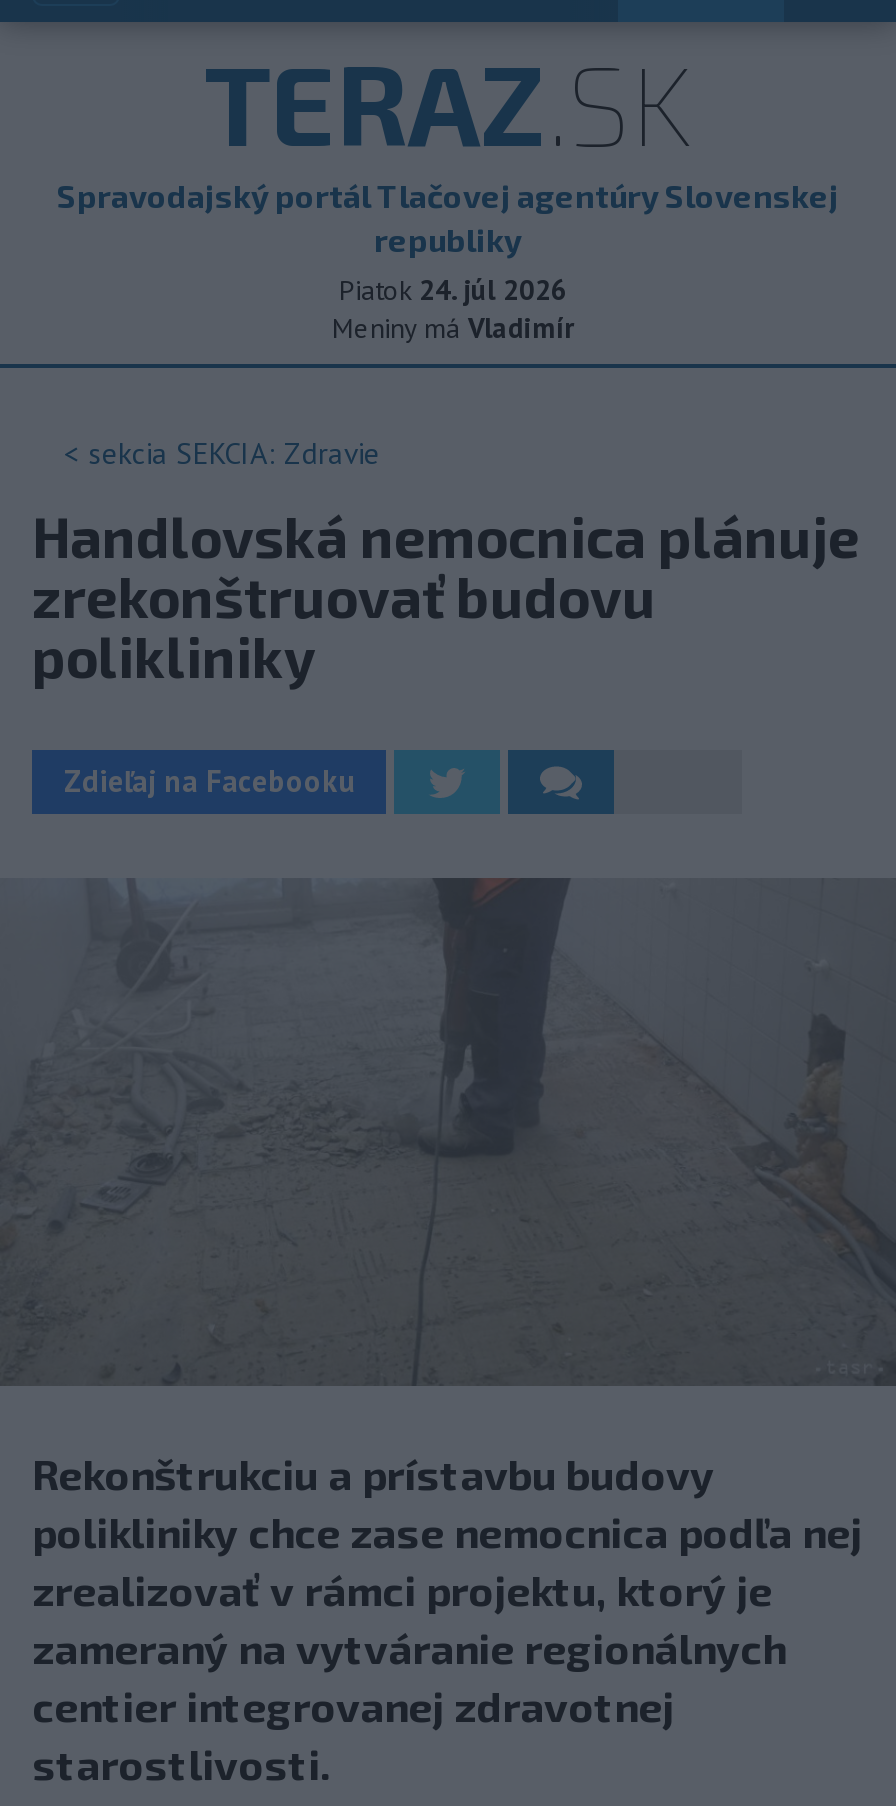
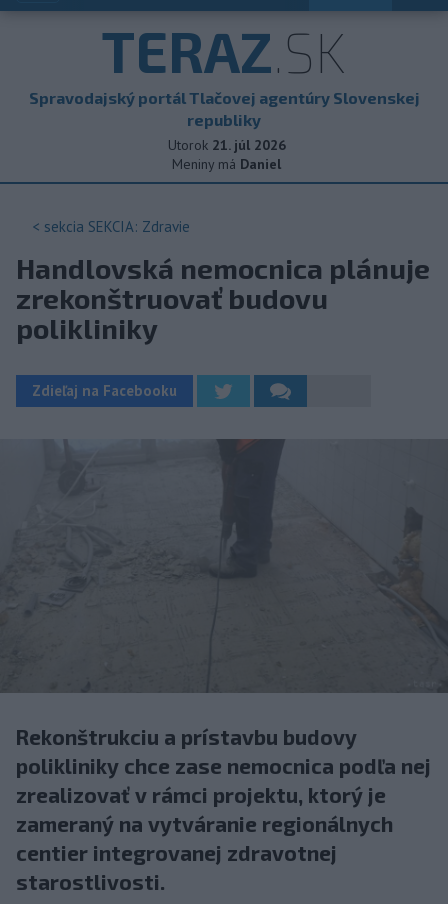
[339,272,567,308] Piatok 24. júl 2026 -> [167,136,285,154] Utorok 21. júl 2026
[332,310,574,346] Meniny má Vladimír -> [172,155,281,173] Meniny má Daniel

